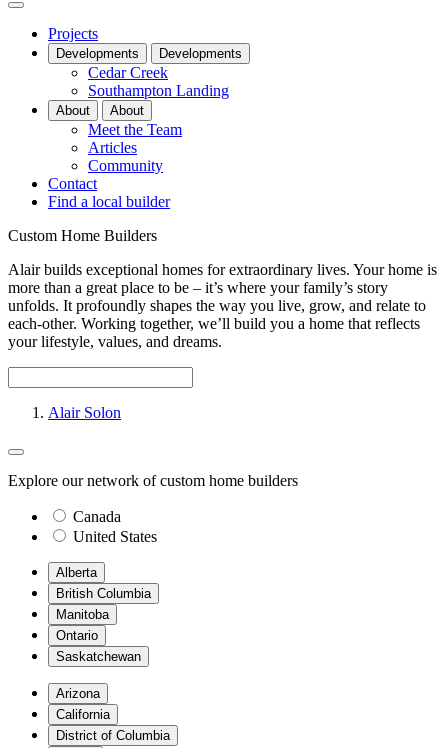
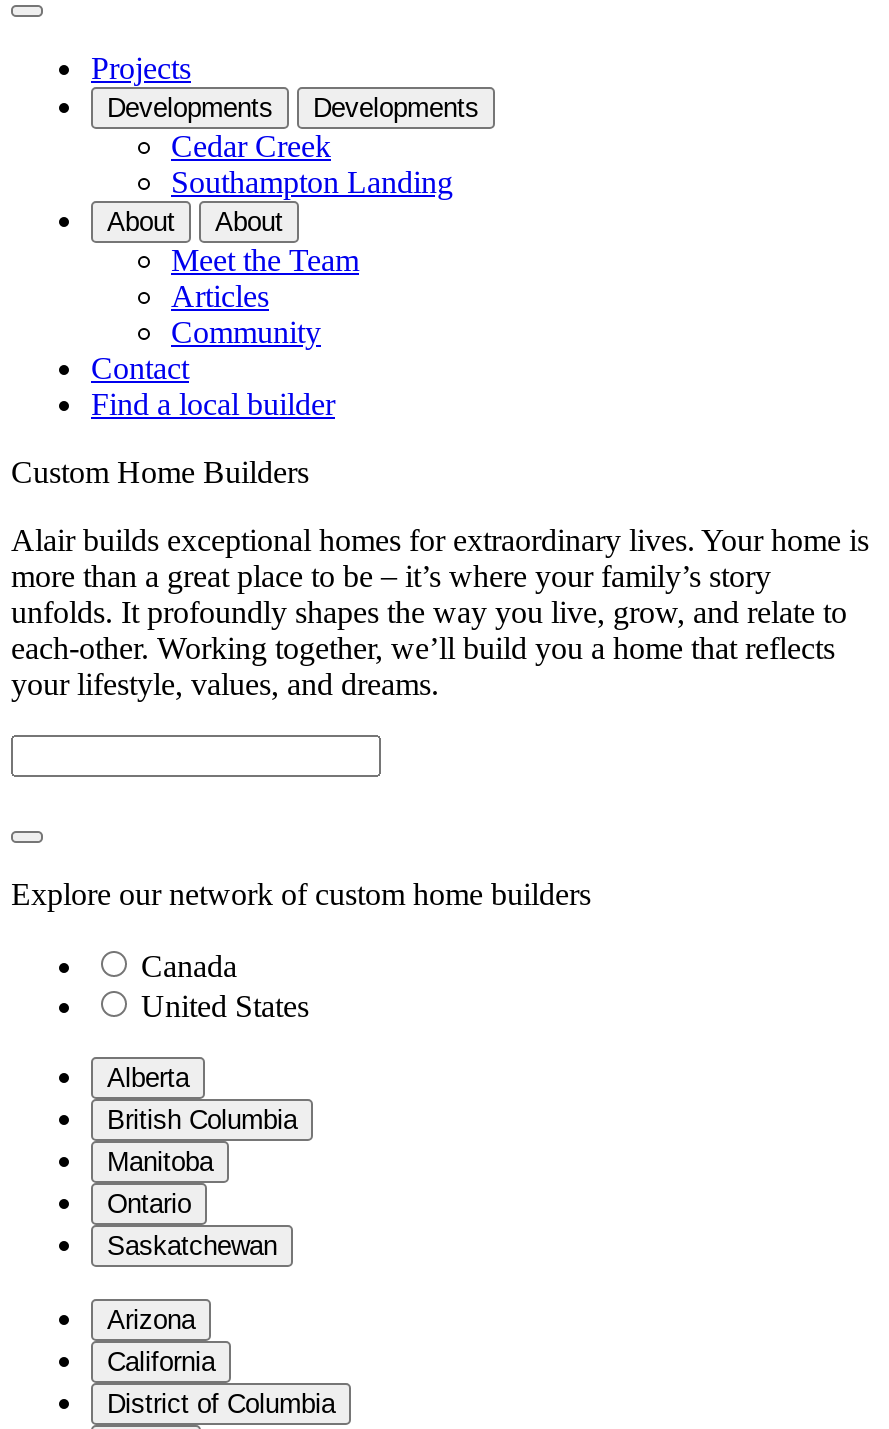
[48,404,121,421] Alair Solon -> none

